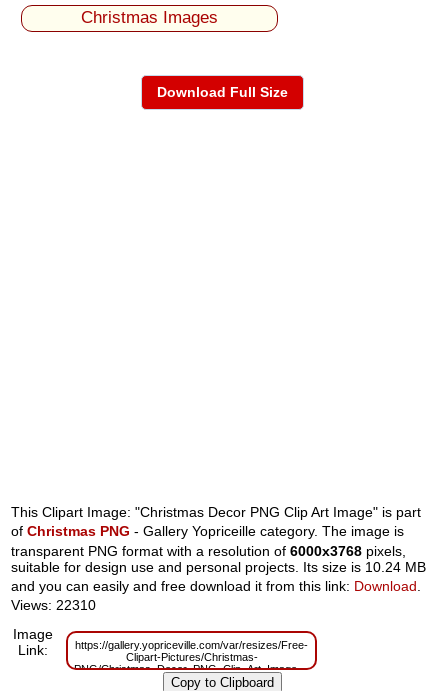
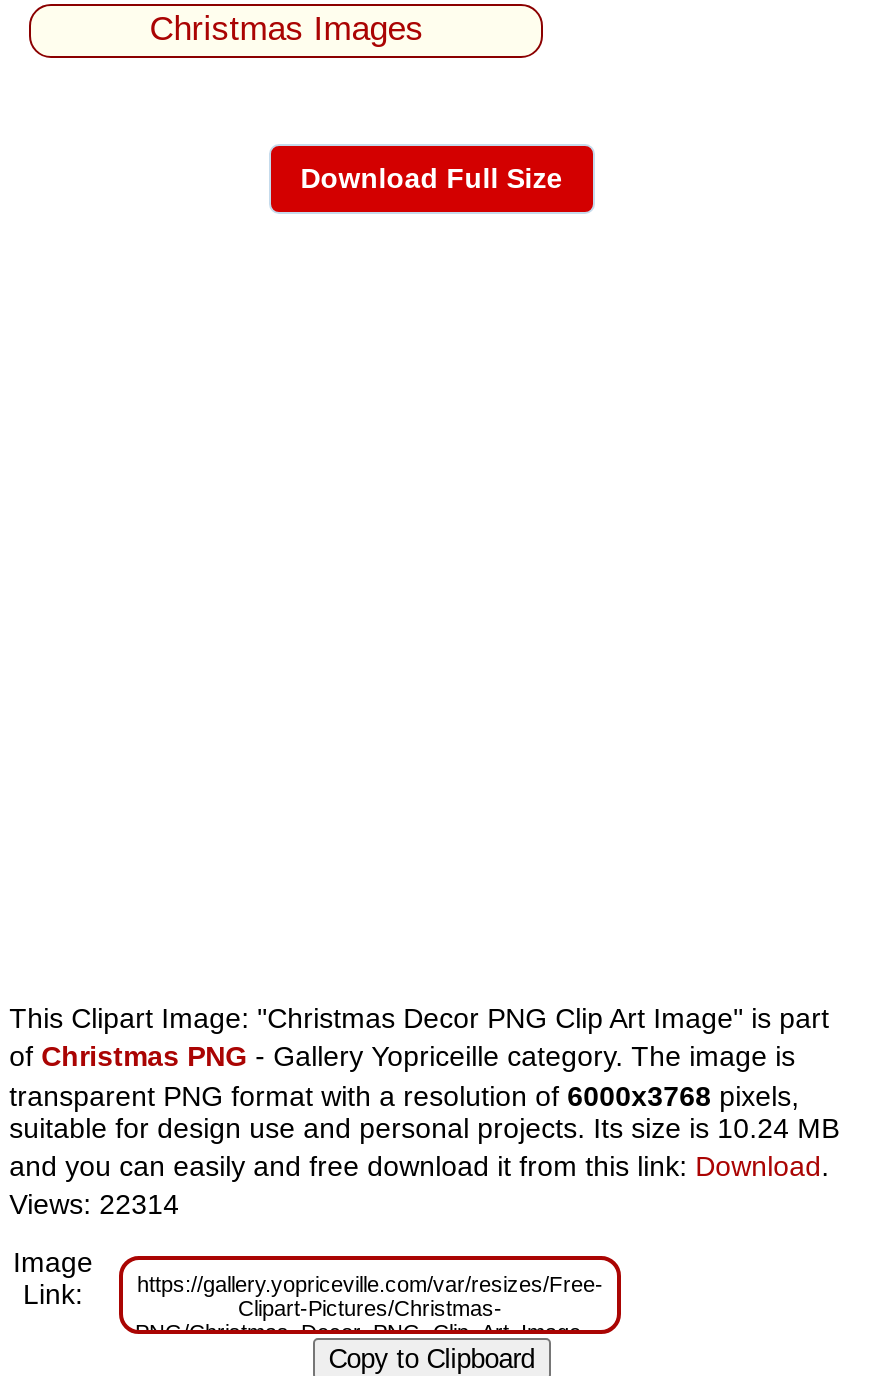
[11,597,96,613] Views: 22310 -> [9,1189,179,1221] Views: 22314

